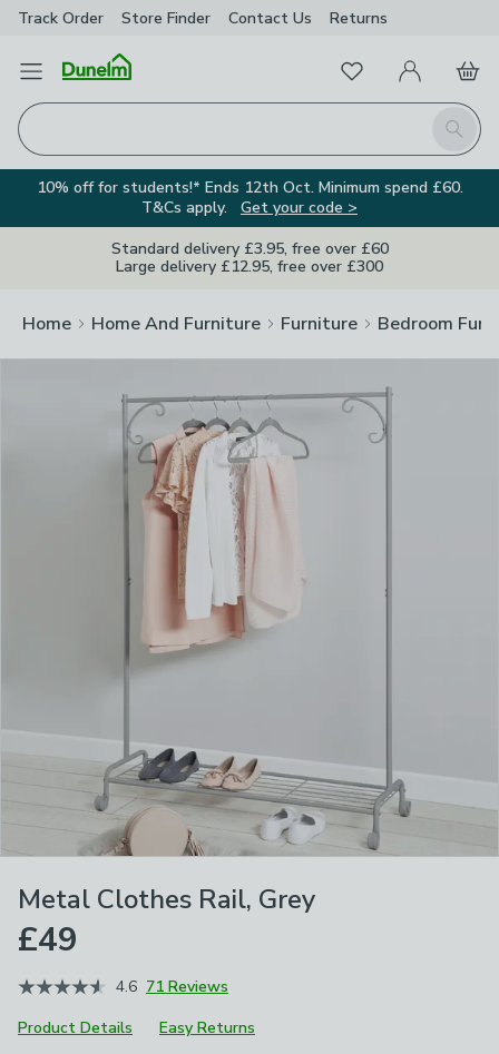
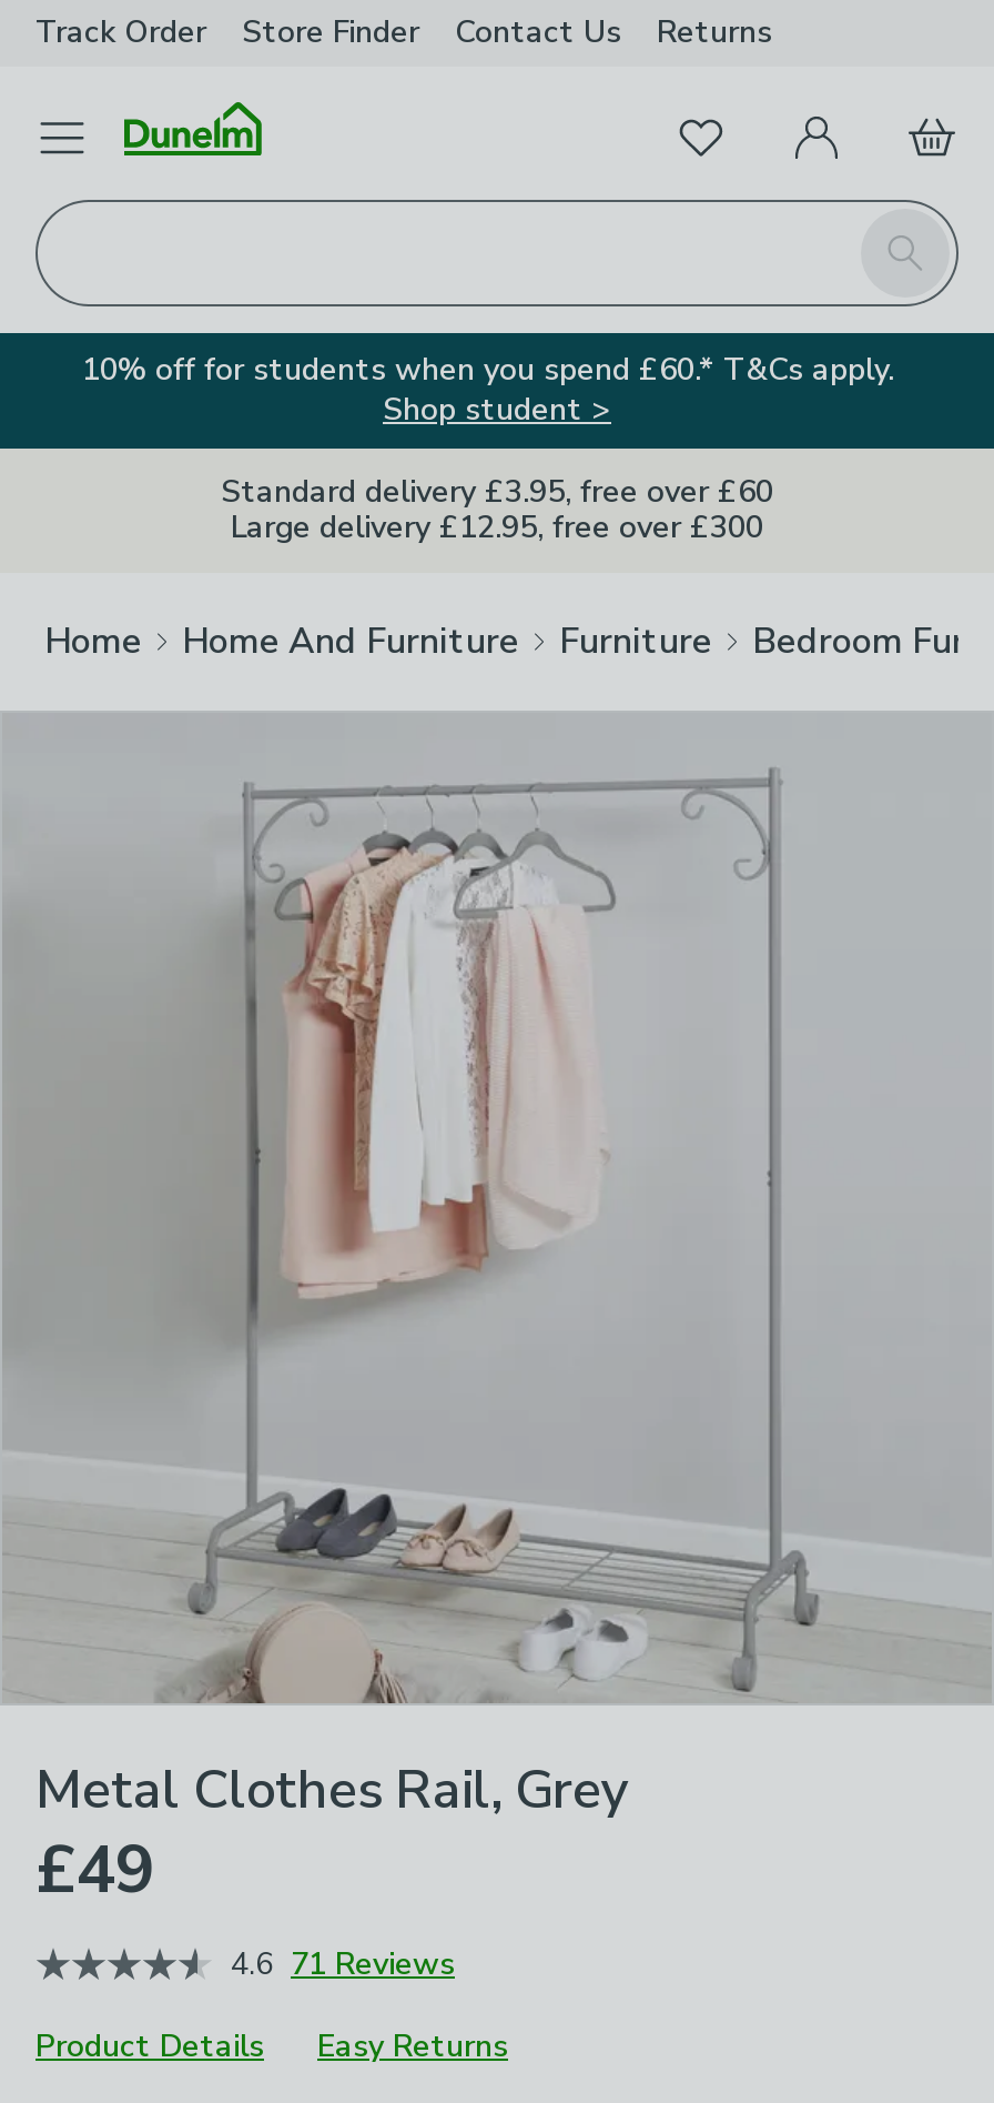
[36,177,463,218] 10% off for students!* Ends 12th Oct. Minimum spend £60. | T&Cs apply. Get your code > -> [82,349,894,431] 10% off for students when you spend £60.* T&Cs apply. | Shop student >

